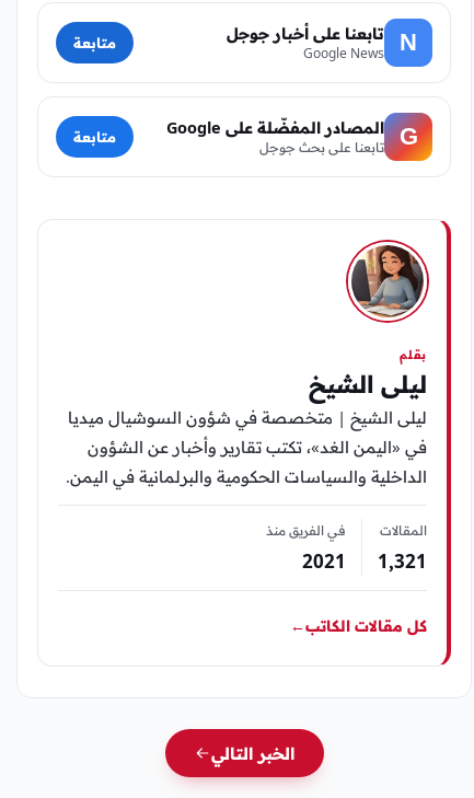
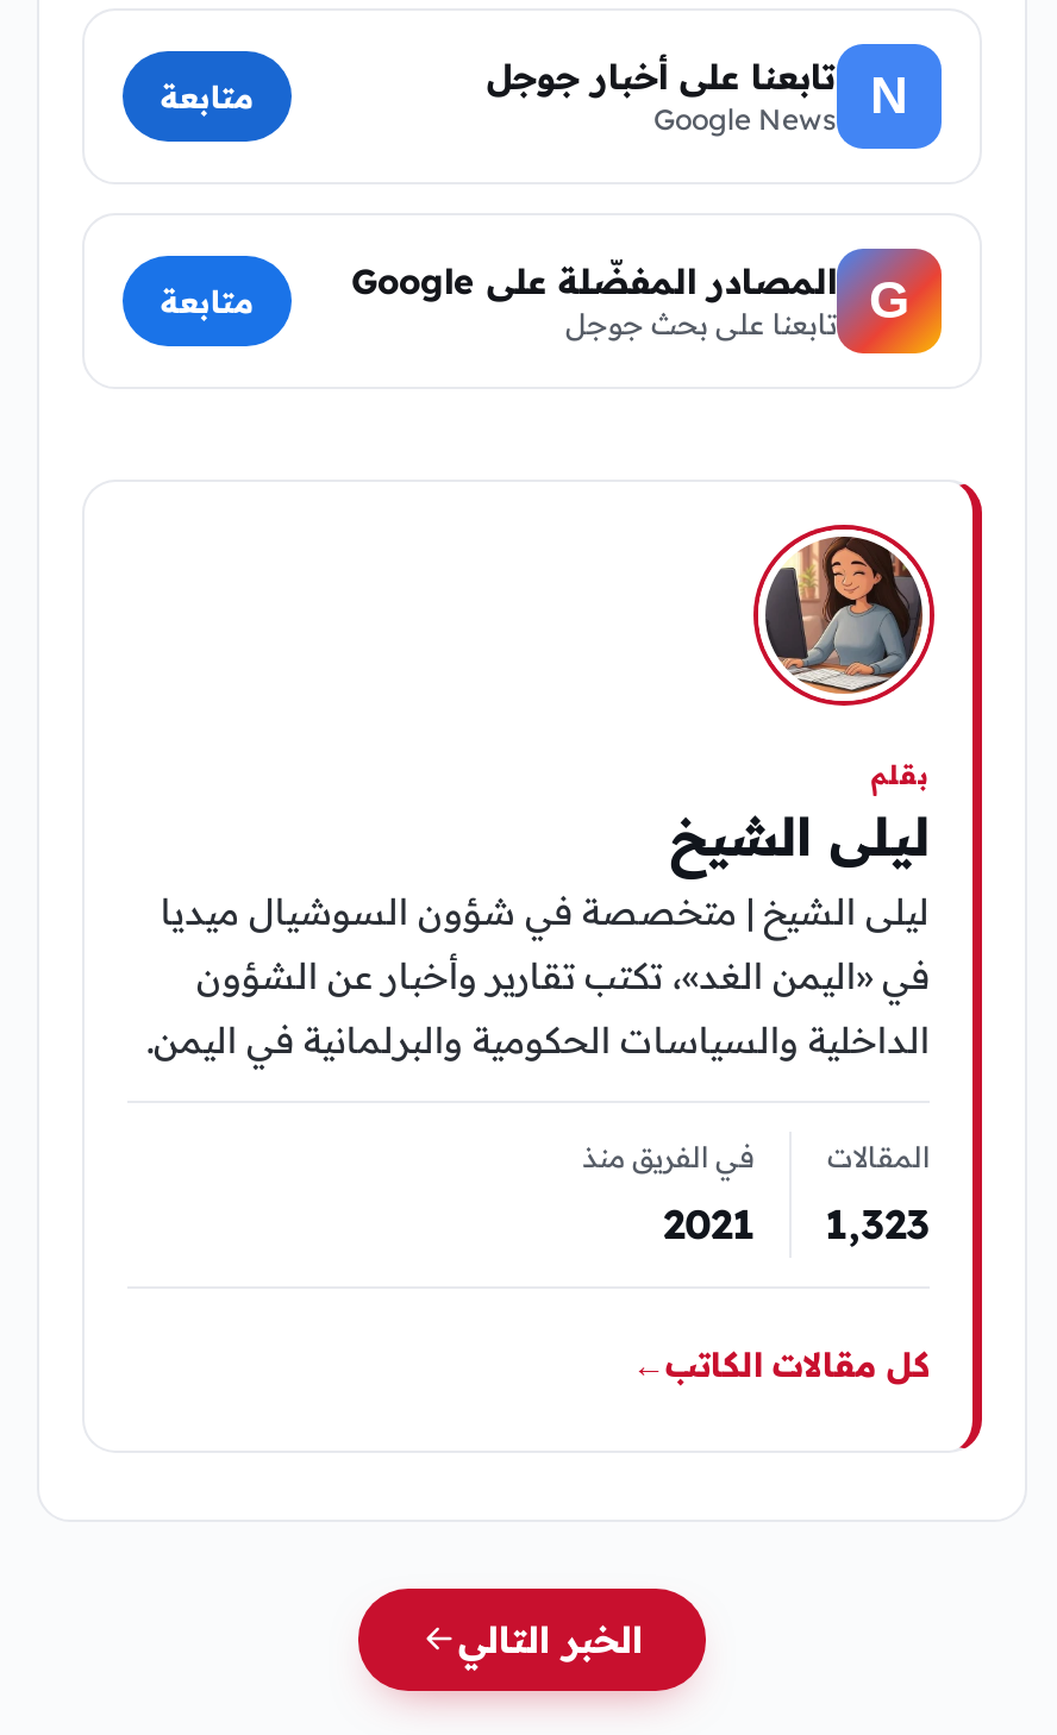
[302,548,427,573] 2021 1٬321 -> [663,1197,930,1247] 2021 1٬323

